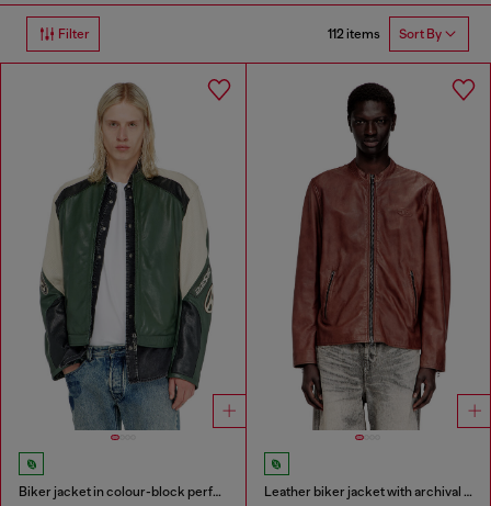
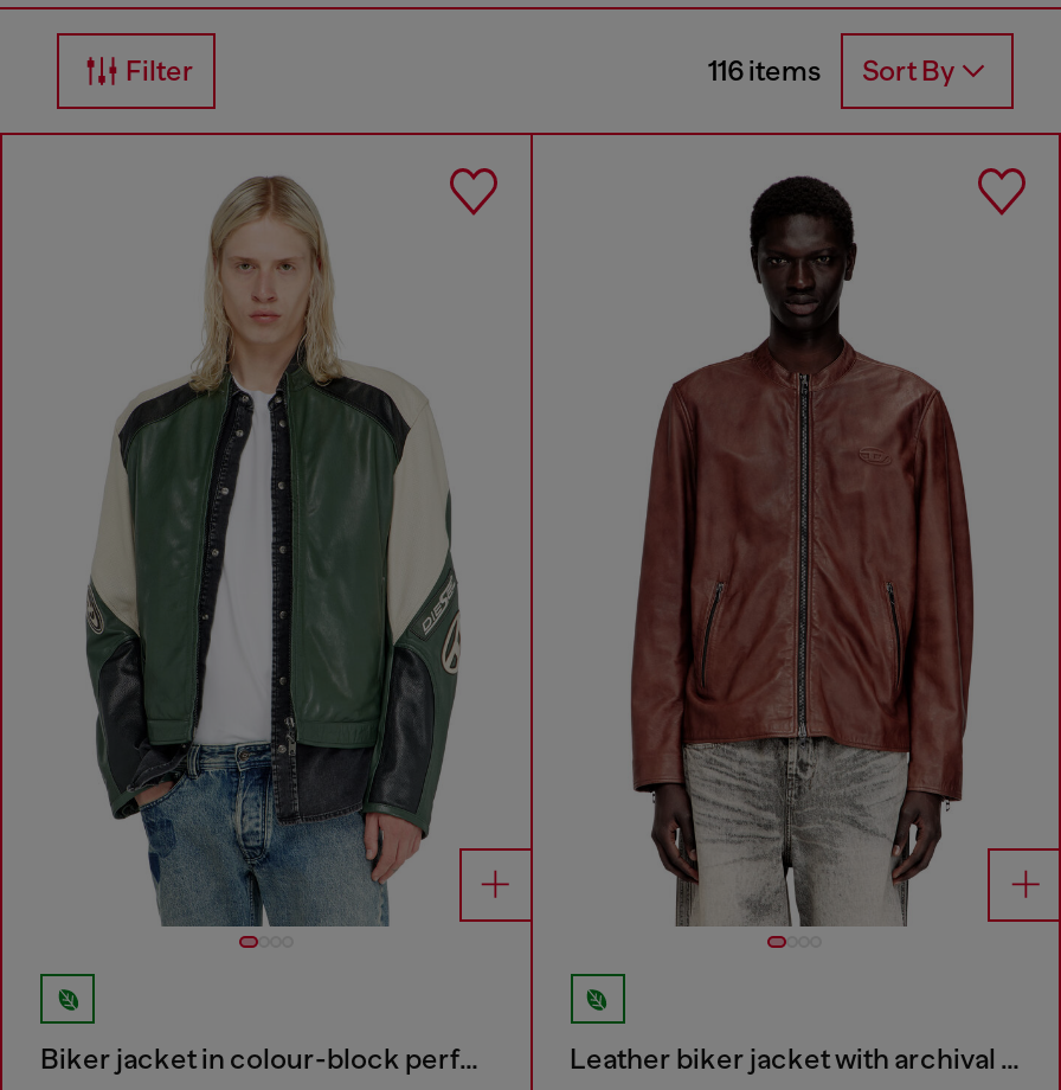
[328,26,442,42] 112 items Sort By -> [708,54,954,89] 116 items Sort By

